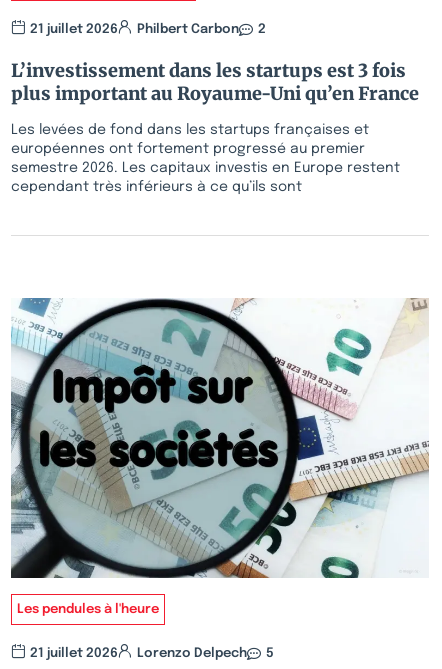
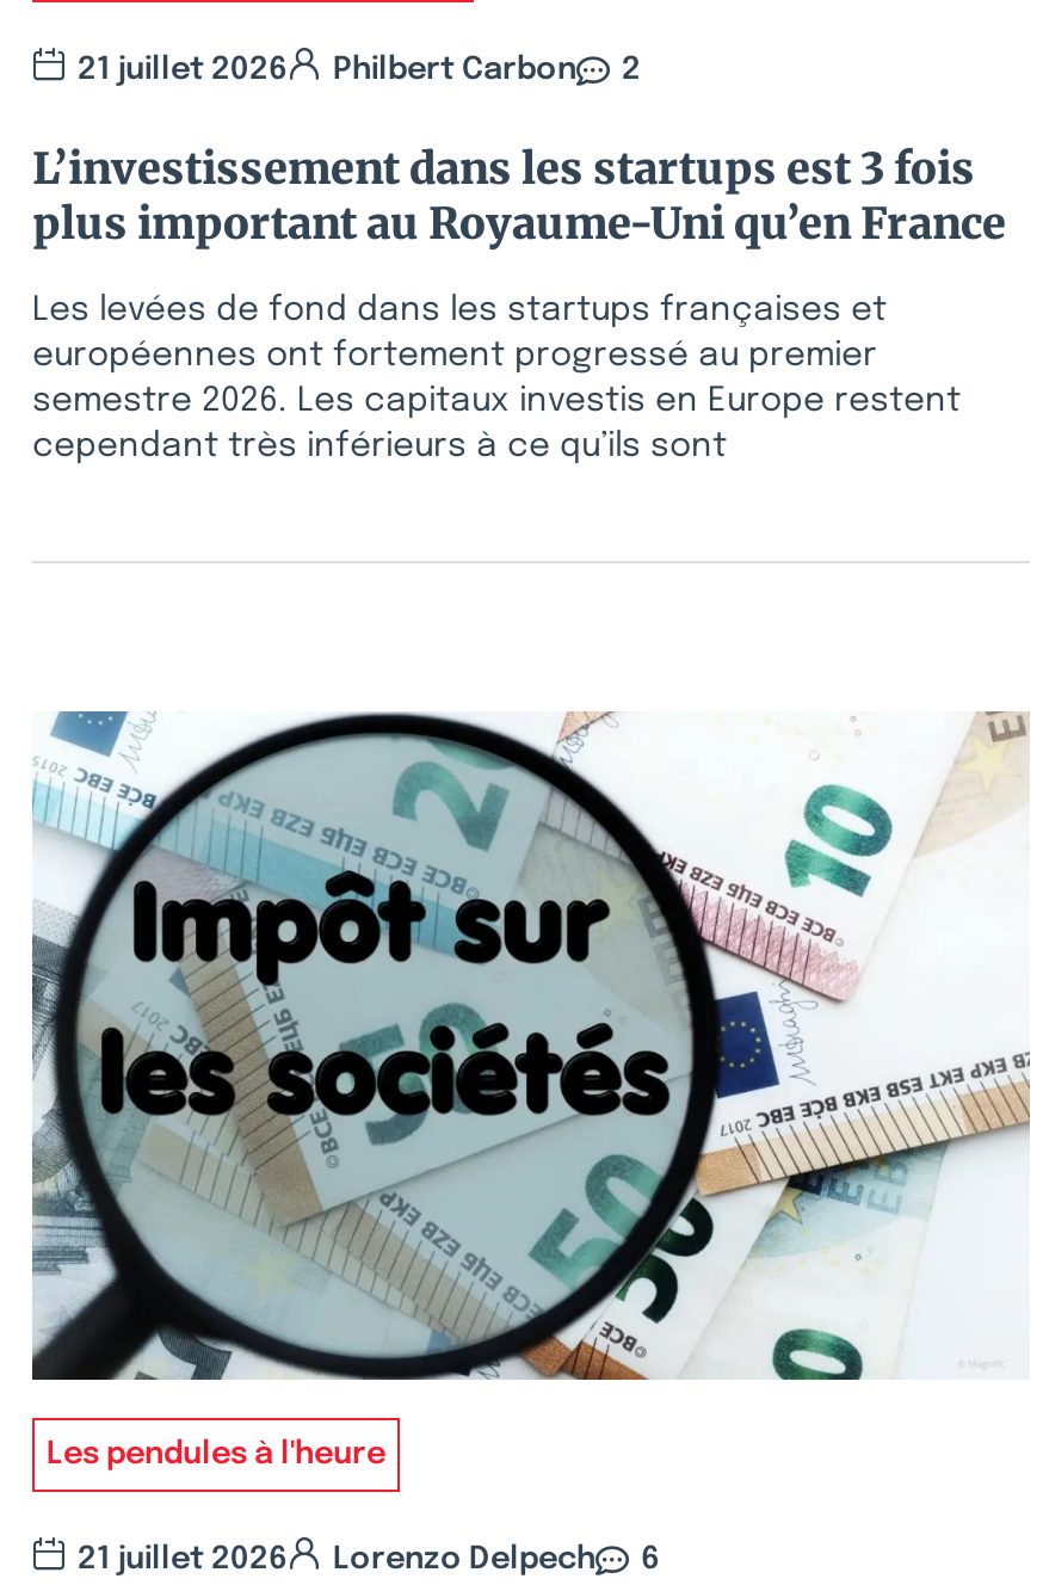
[30,647,274,660] 21 juillet 2026 Lorenzo Delpech 5 -> [78,1544,660,1575] 21 juillet 2026 Lorenzo Delpech 6

